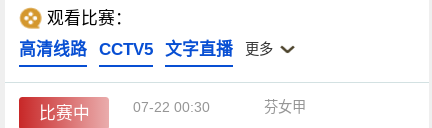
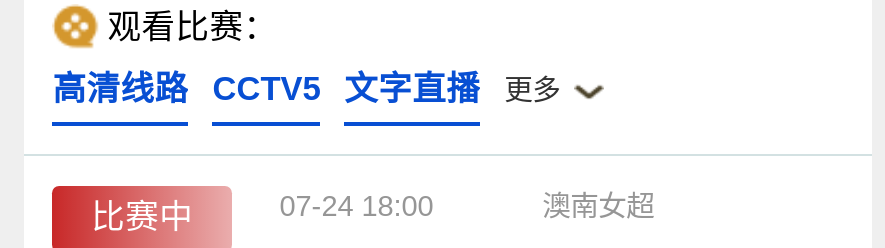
[133,99,306,115] 07-22 00:30 | 芬女甲 -> [279,190,654,222] 07-24 18:00 | 澳南女超

